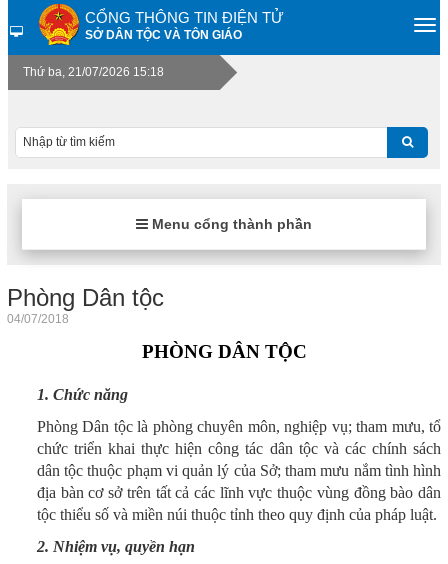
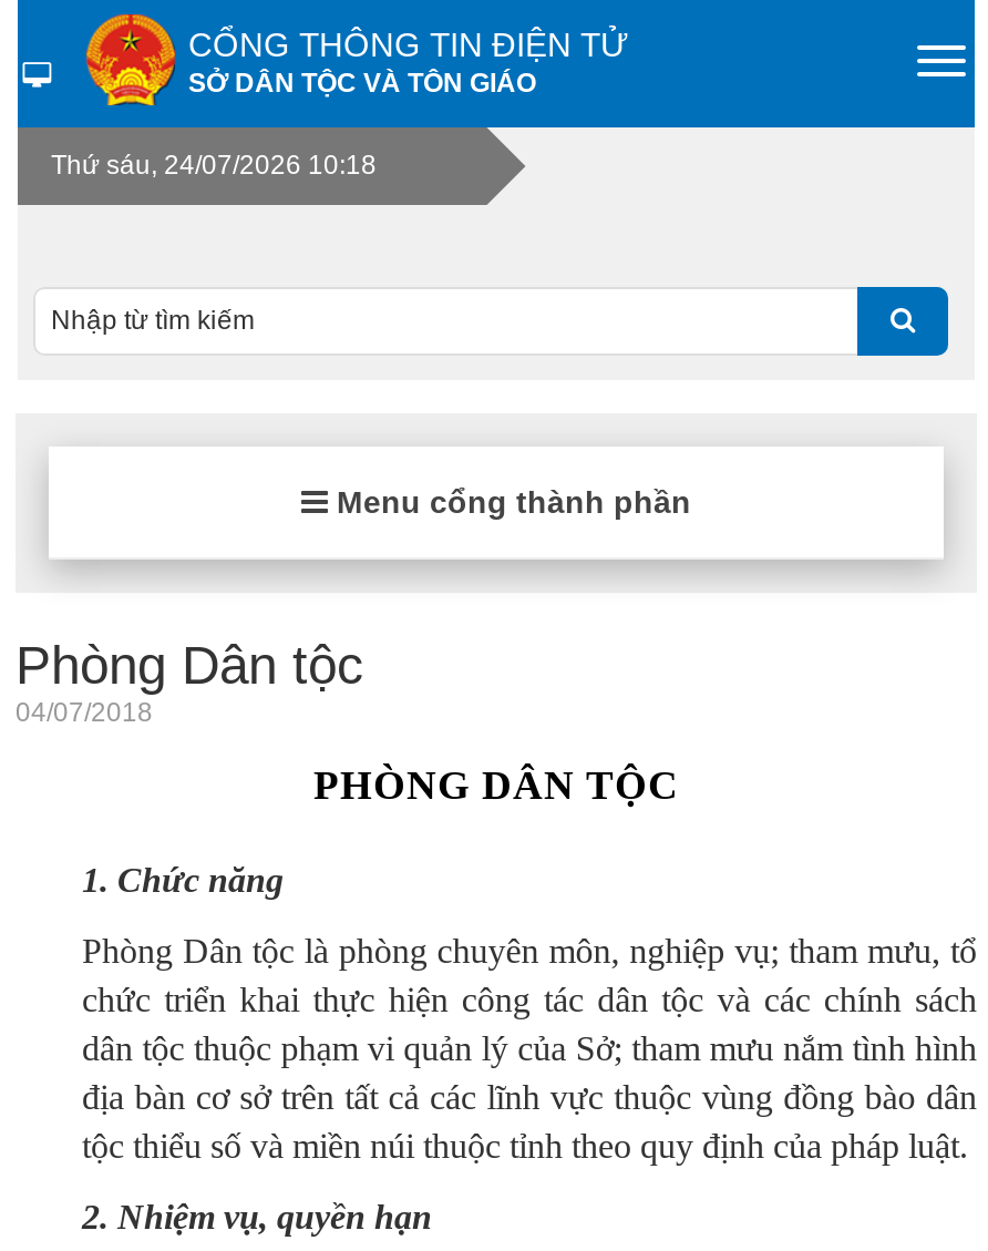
[23,65,164,79] Thứ ba, 21/07/2026 15:18 -> [51,150,377,181] Thứ sáu, 24/07/2026 10:18

